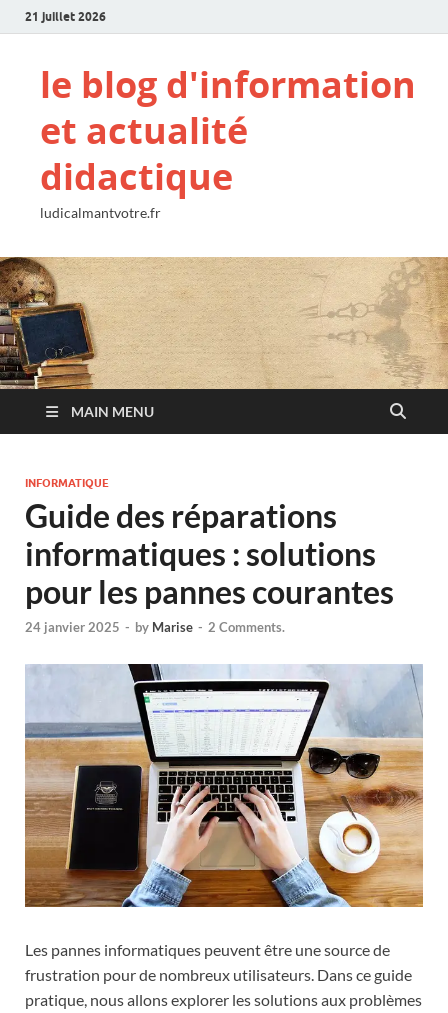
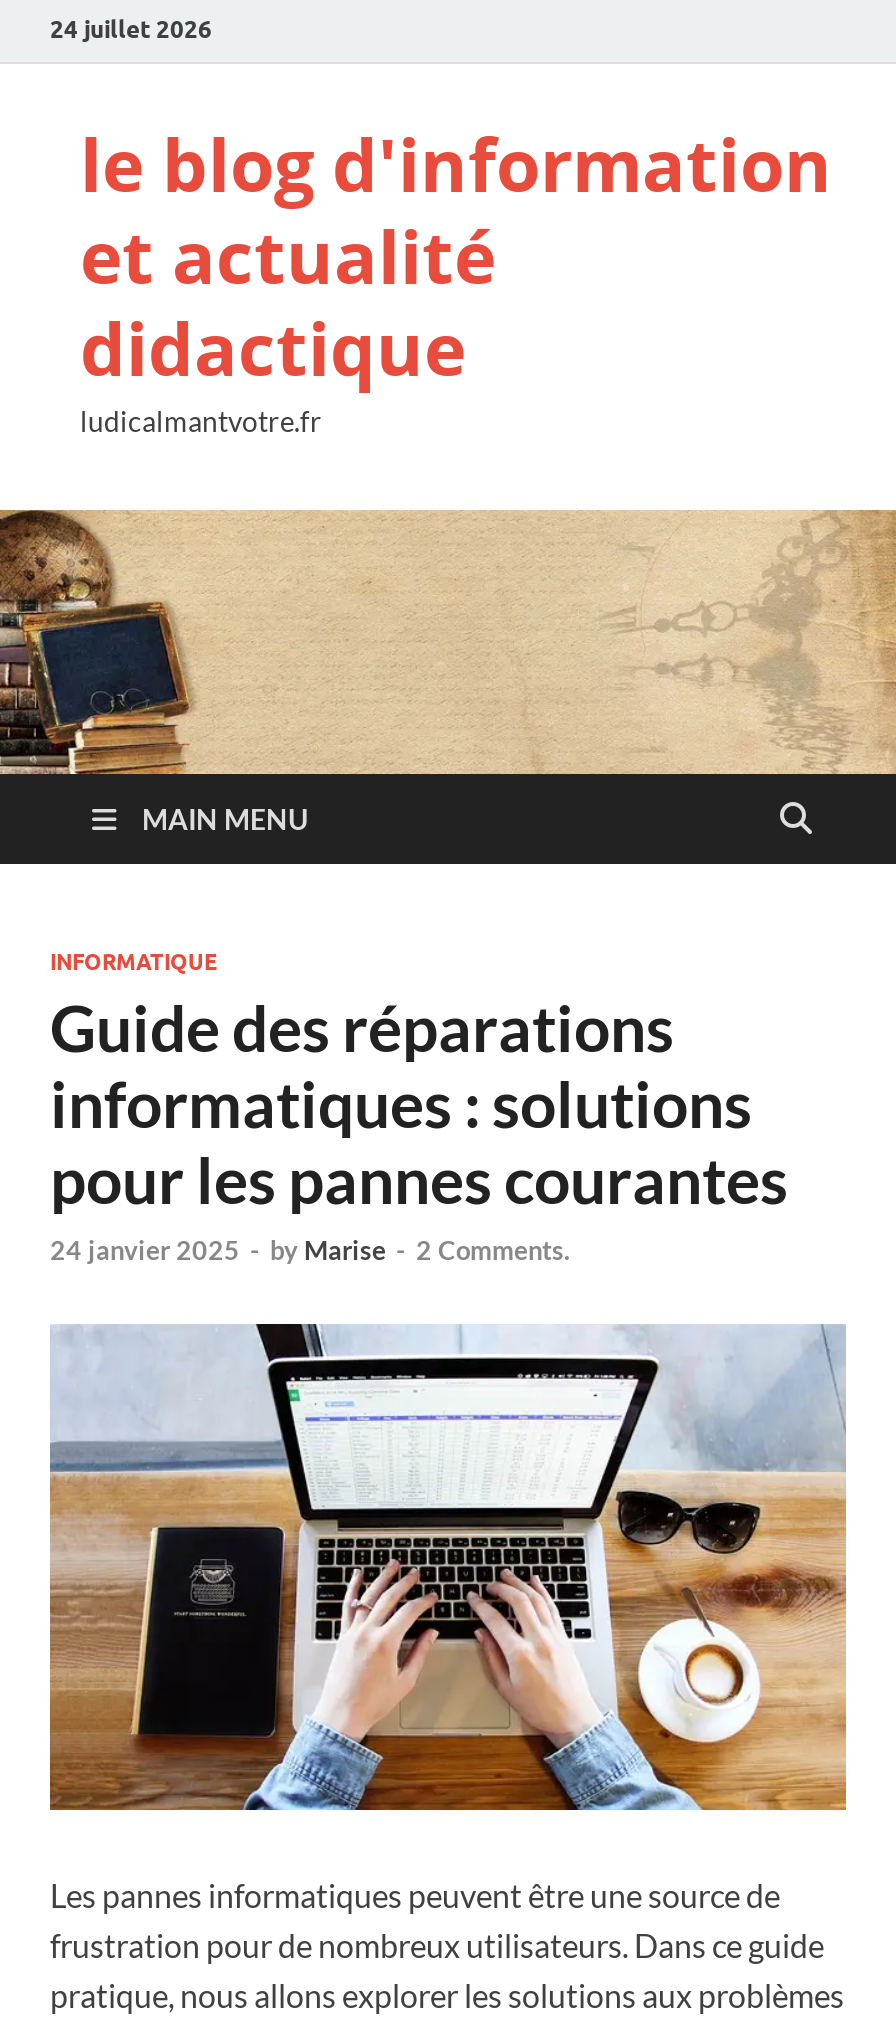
[25,8,106,23] 21 juillet 2026 -> [50,13,212,43] 24 juillet 2026

